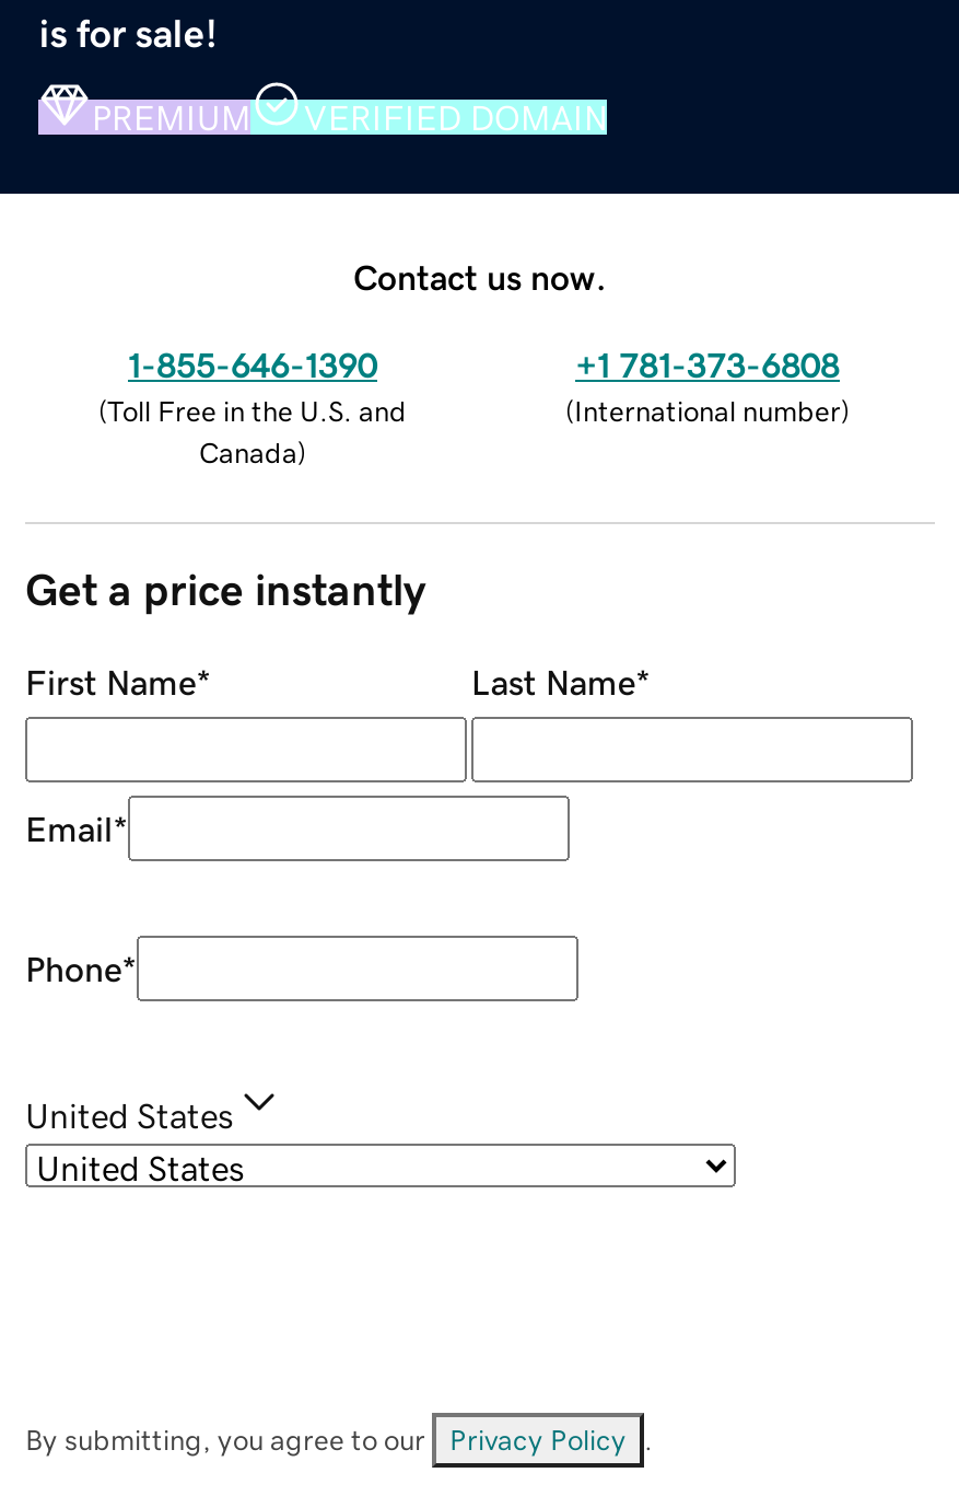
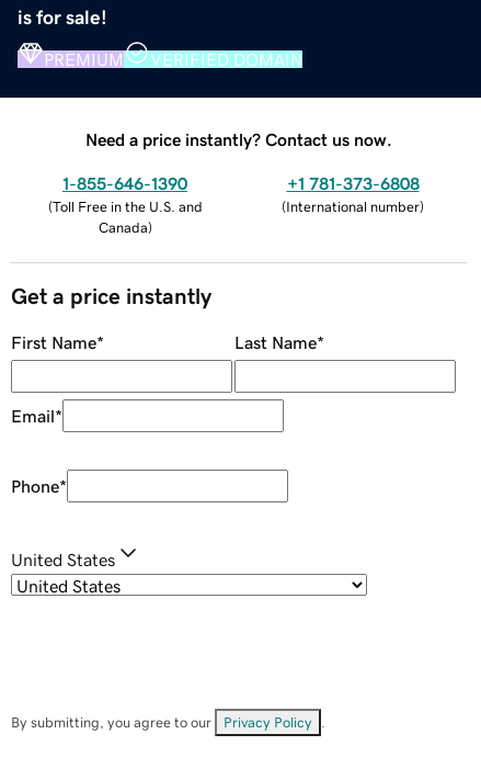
[353,258,607,294] Contact us now. -> [85,130,392,148] Need a price instantly? Contact us now.

